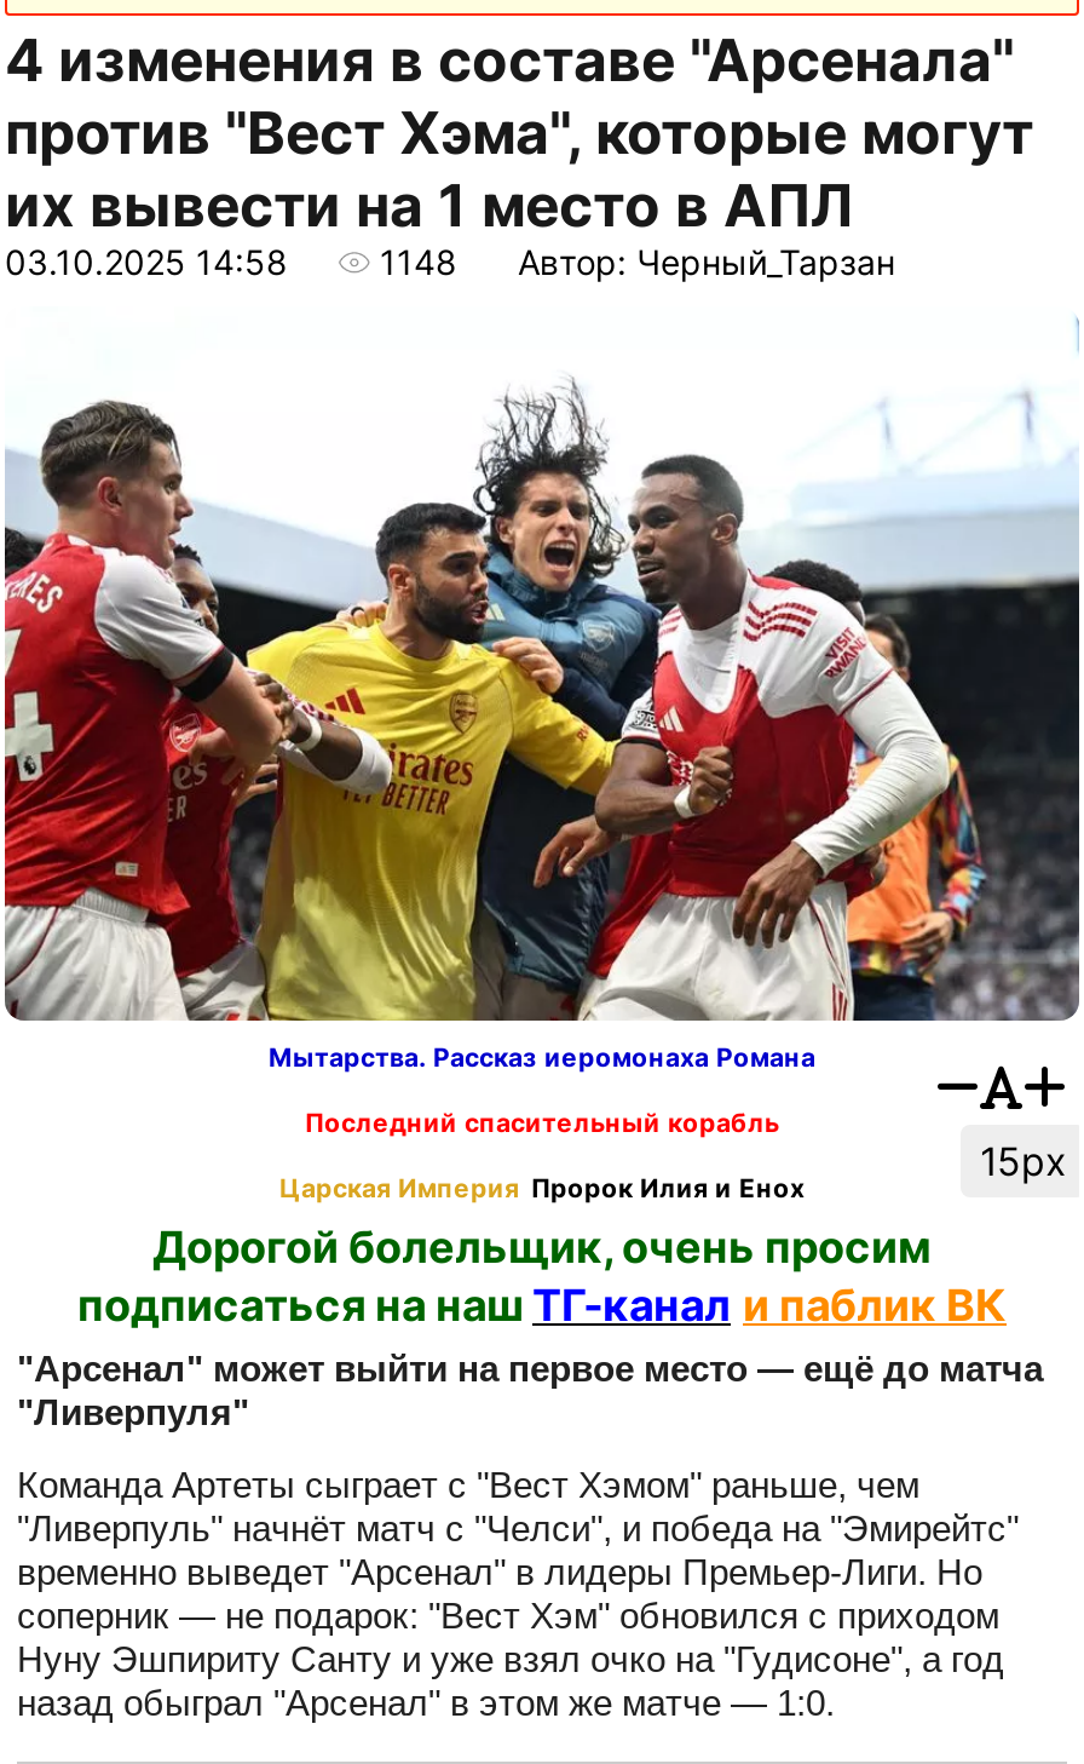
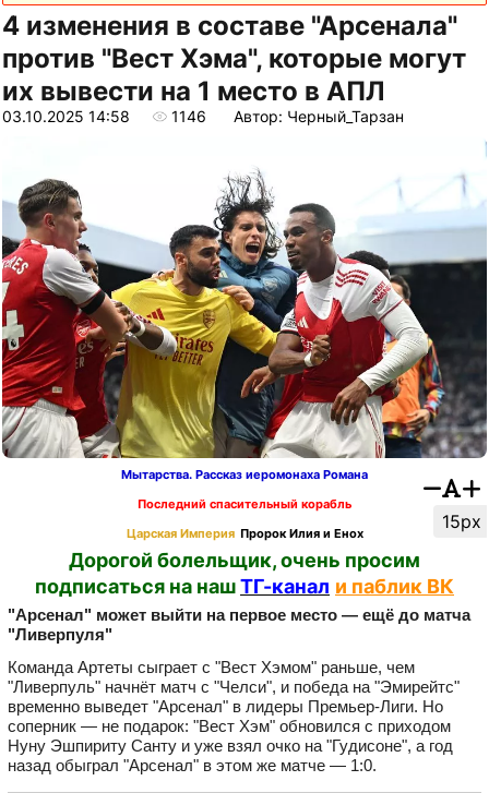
[380,241,895,282] 1148 Автор: Черный_Тарзан -> [171,107,404,125] 1146 Автор: Черный_Тарзан

